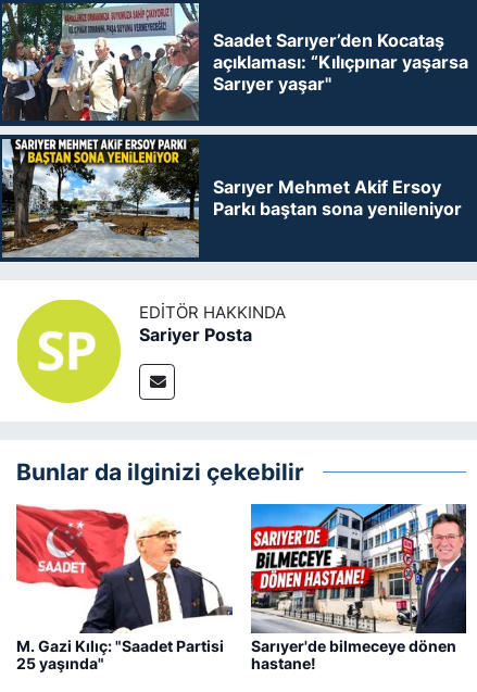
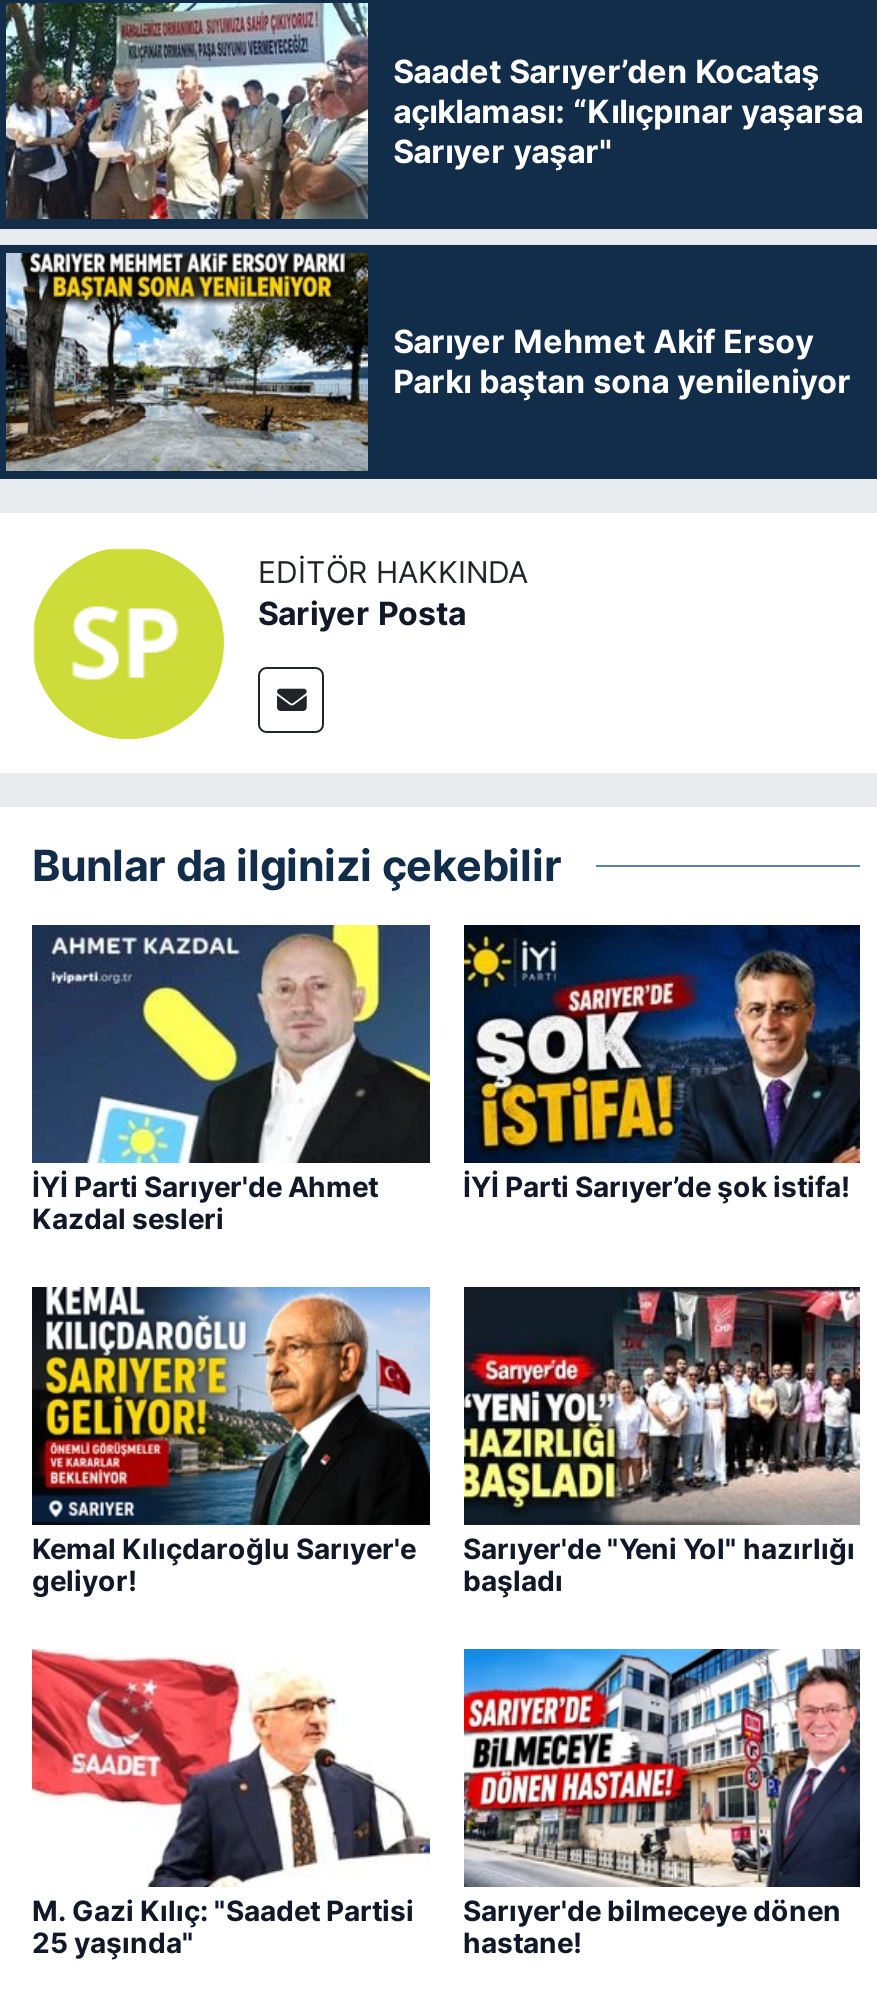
none -> [30,923,432,1235] [image] | İYİ Parti Sarıyer'de Ahmet | Kazdal sesleri
none -> [30,1283,432,1597] [image] | Kemal Kılıçdaroğlu Sarıyer'e | geliyor!
none -> [462,923,862,1203] [image] | İYİ Parti Sarıyer’de şok istifa!
none -> [462,1283,862,1597] [image] | Sarıyer'de "Yeni Yol" hazırlığı | başladı

